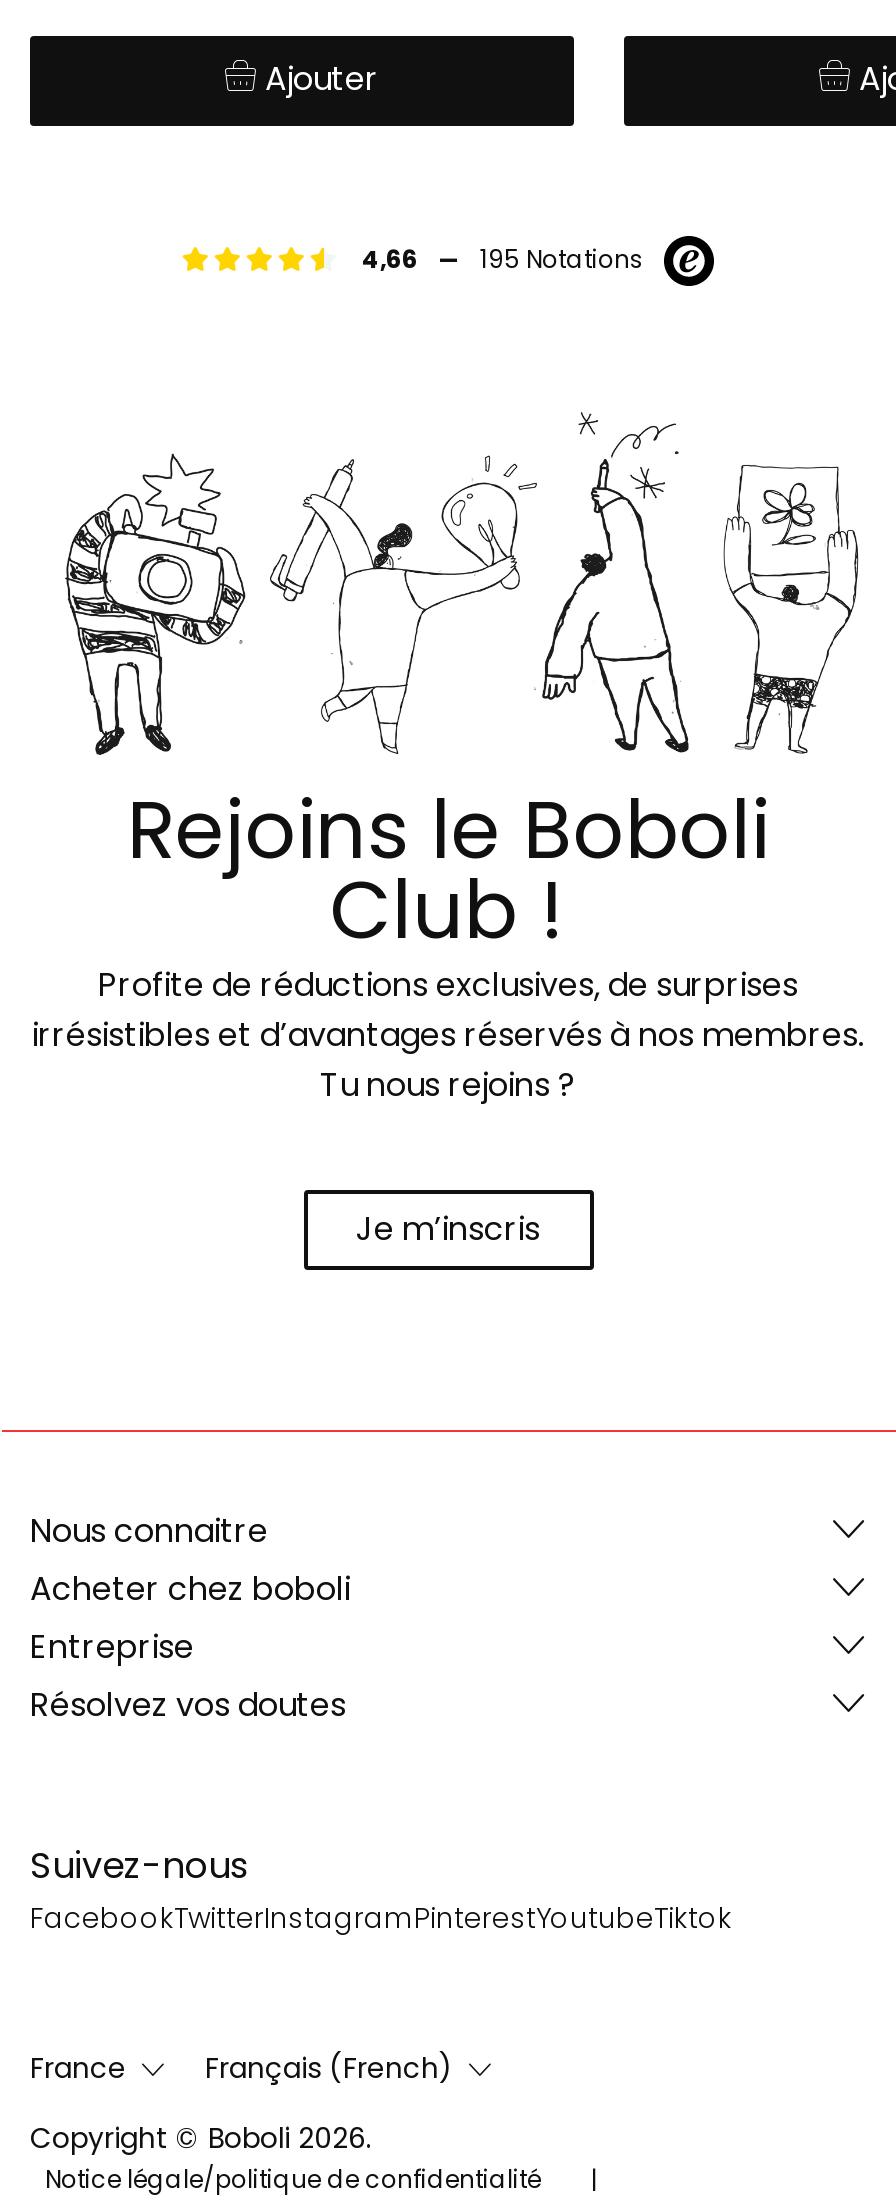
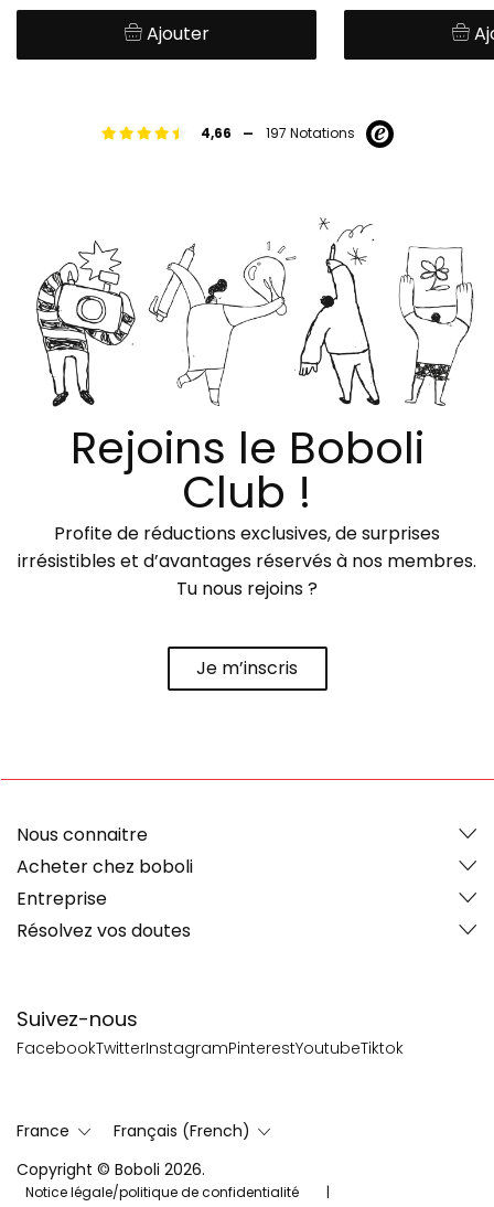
[362,231,644,289] 4,66 - 195 Notations -> [200,118,355,150] 4,66 - 197 Notations

